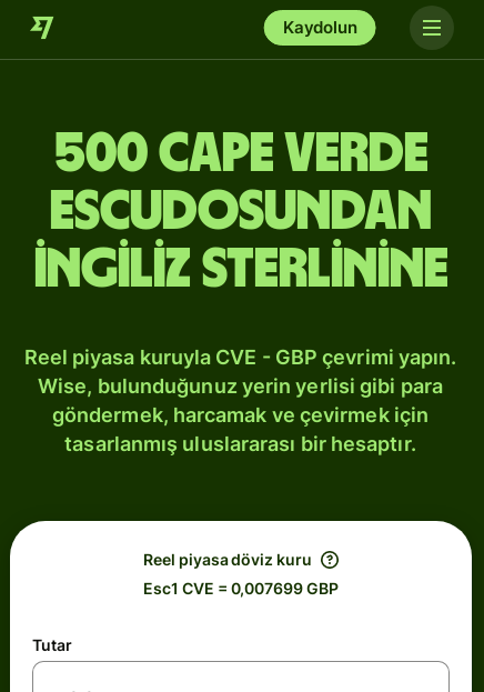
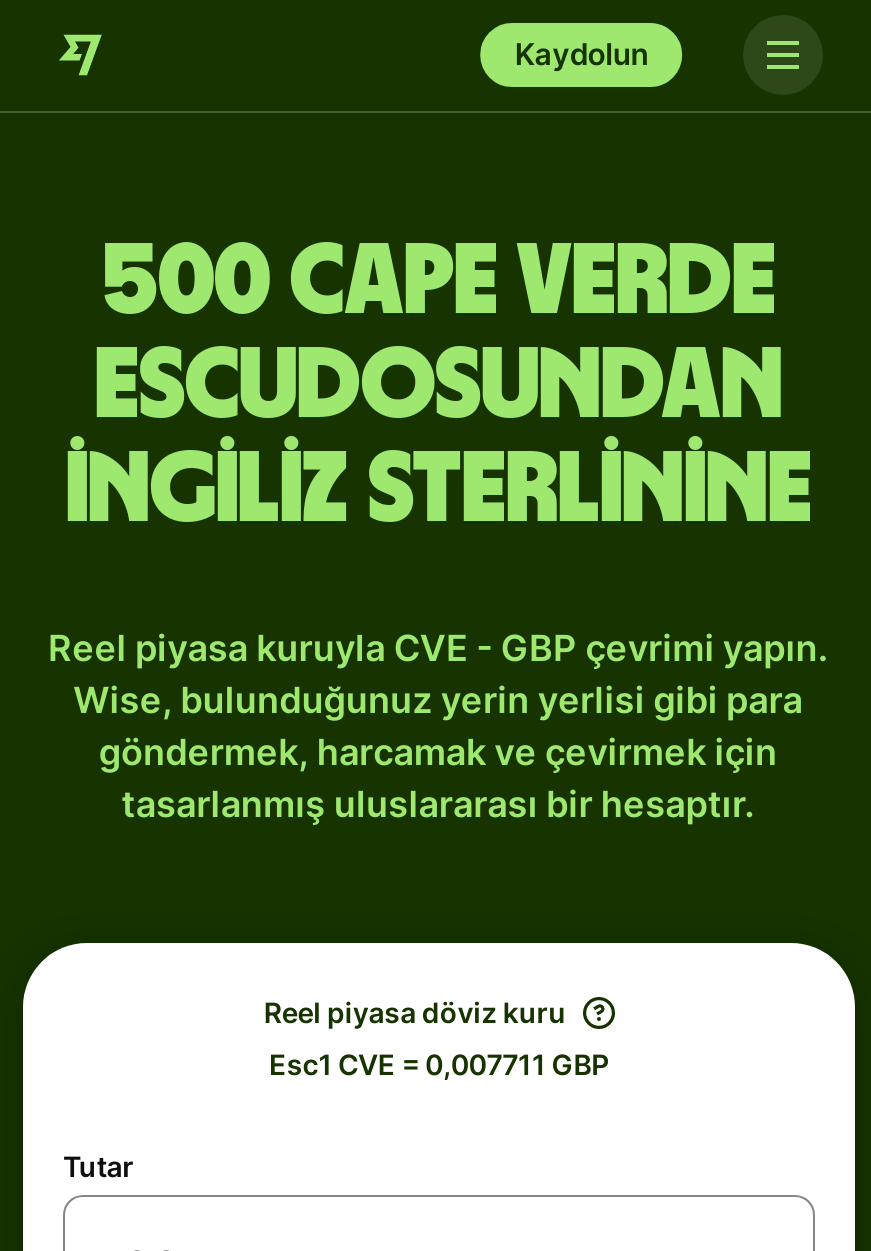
[144,579,338,598] Esc1 CVE = 0,007699 GBP -> [269,1047,609,1081] Esc1 CVE = 0,007711 GBP

